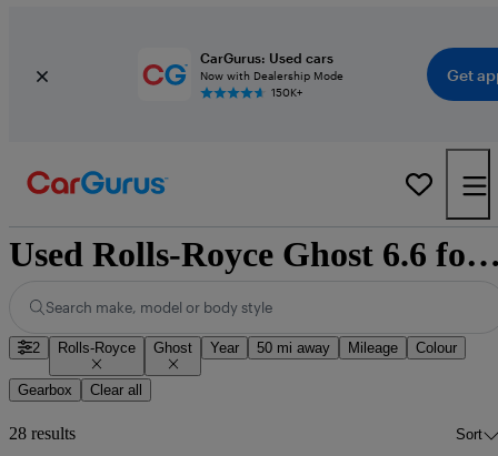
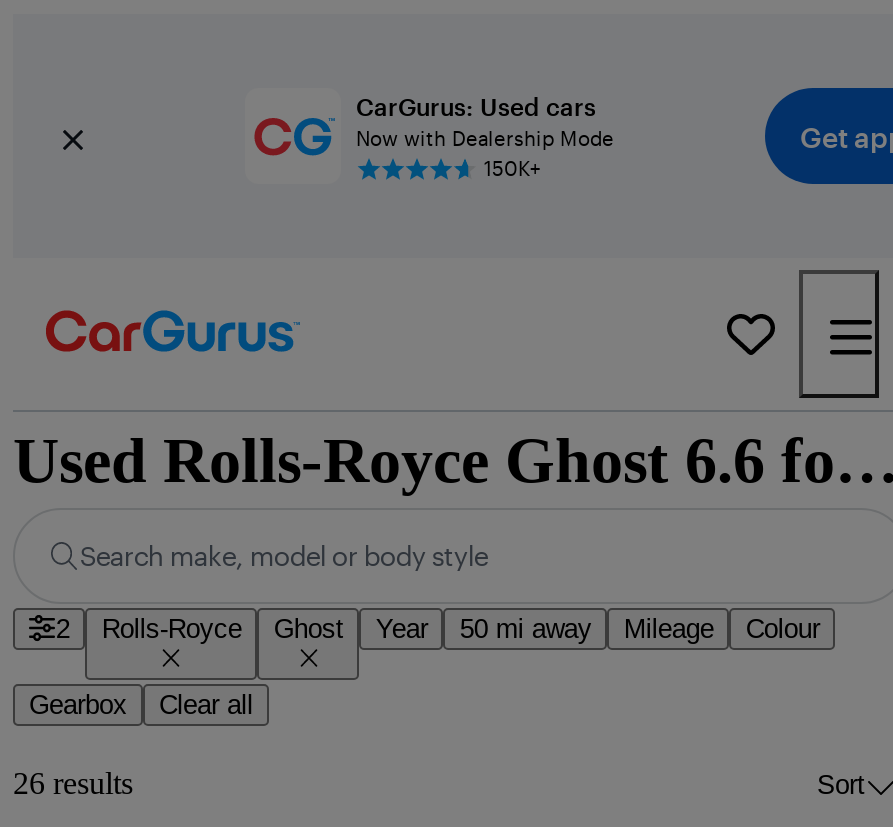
[9,424,76,443] 28 results -> [13,766,133,800] 26 results

